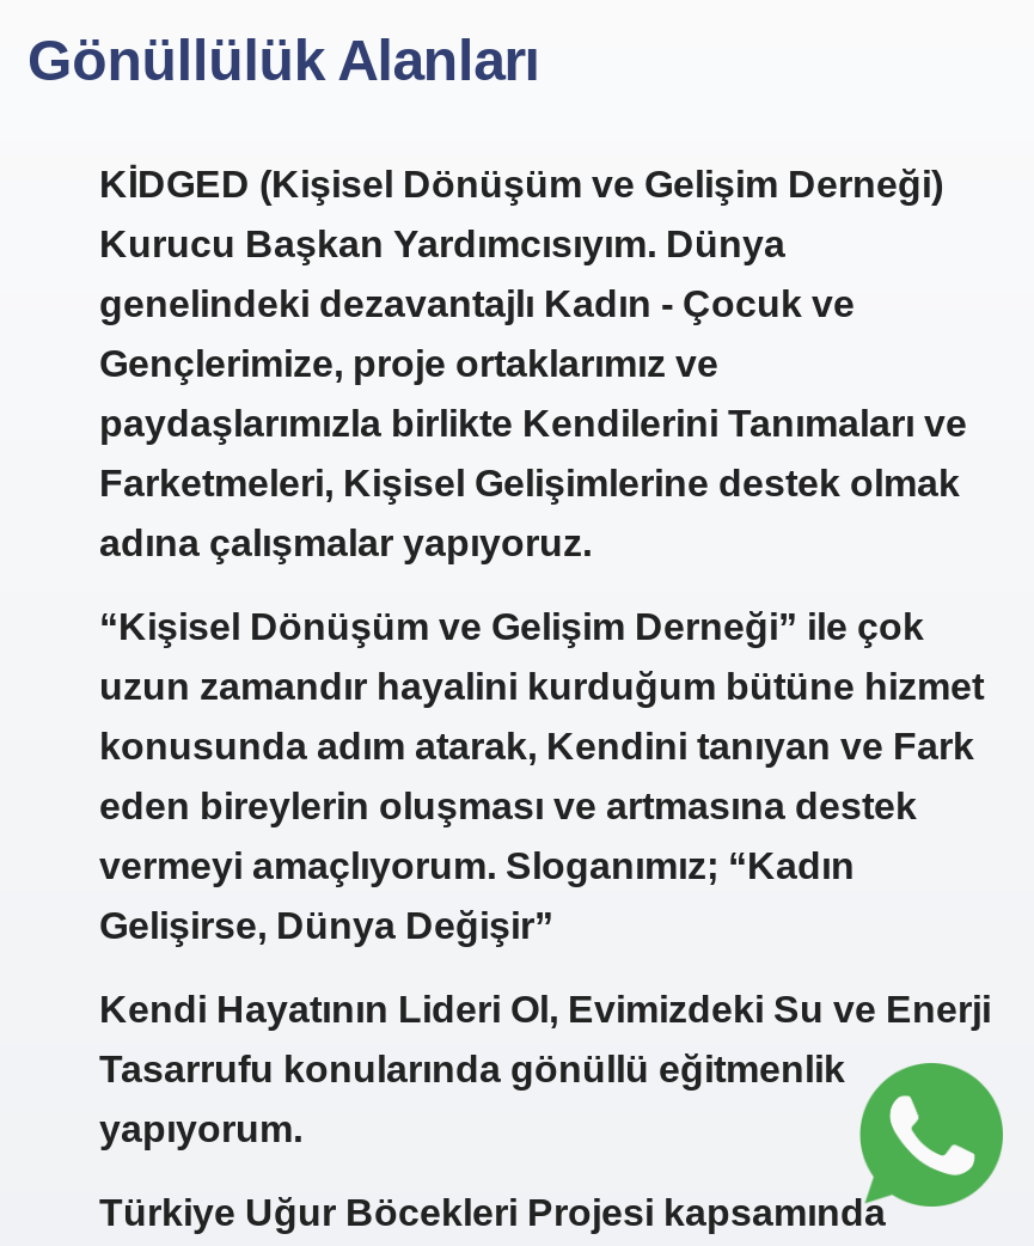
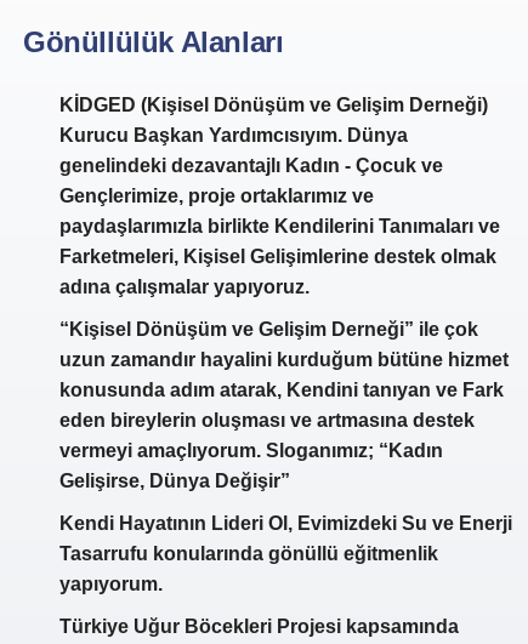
[857,1061,1005,1209] [image] -> none

